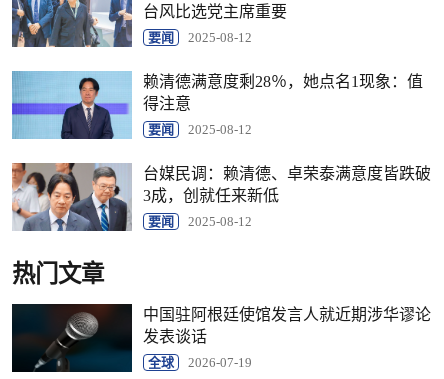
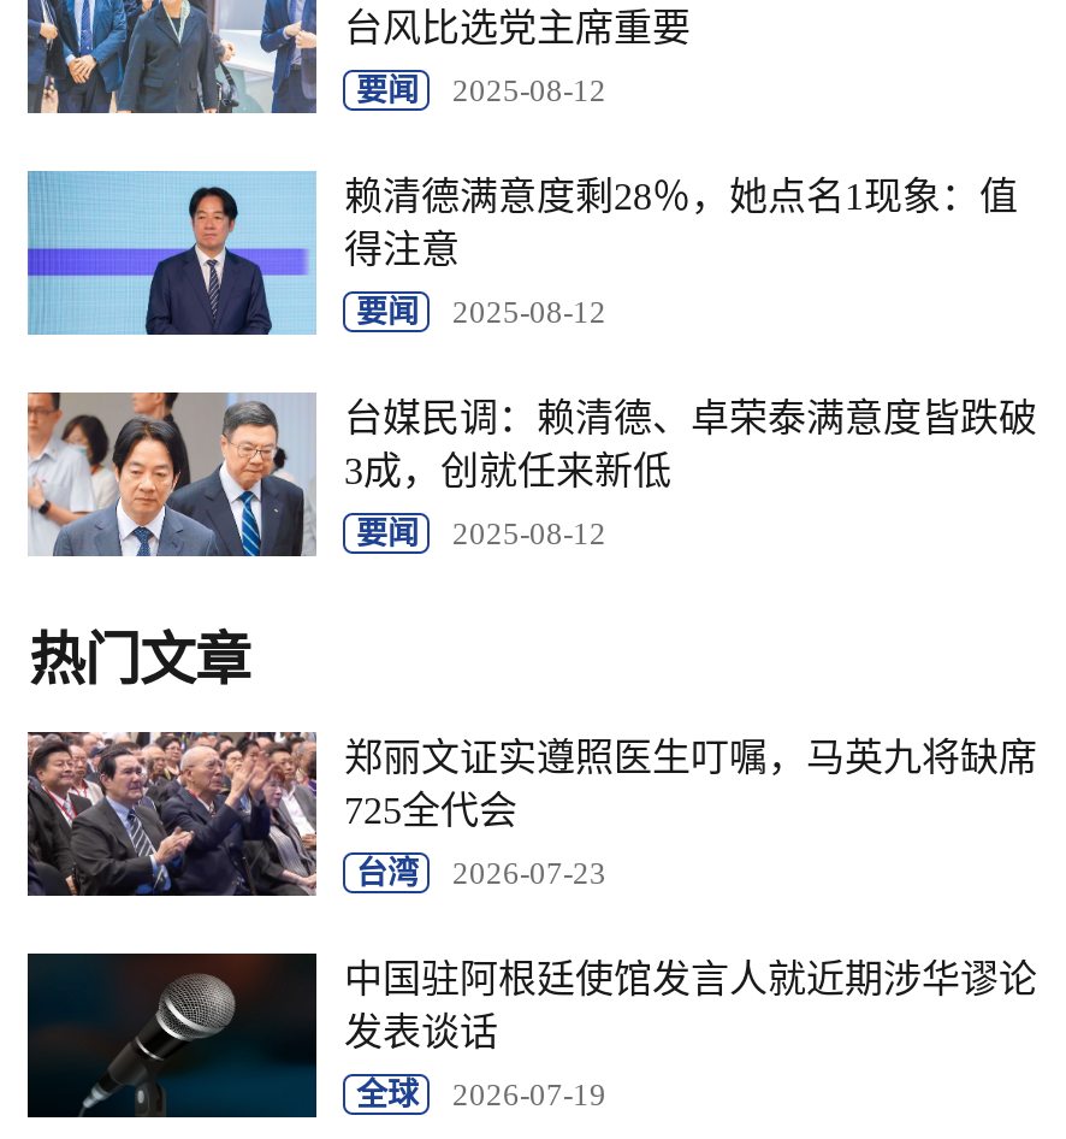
none -> [25,730,1037,898] [image] | 郑丽文证实遵照医生叮嘱，马英九将缺席 | 725全代会 | 台湾 | 2026-07-23

